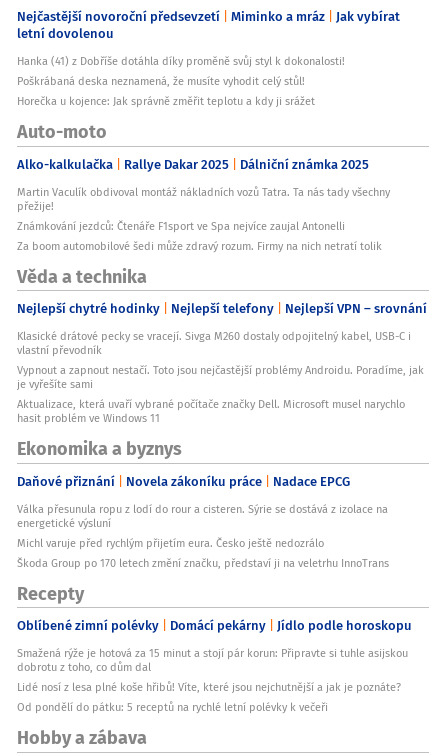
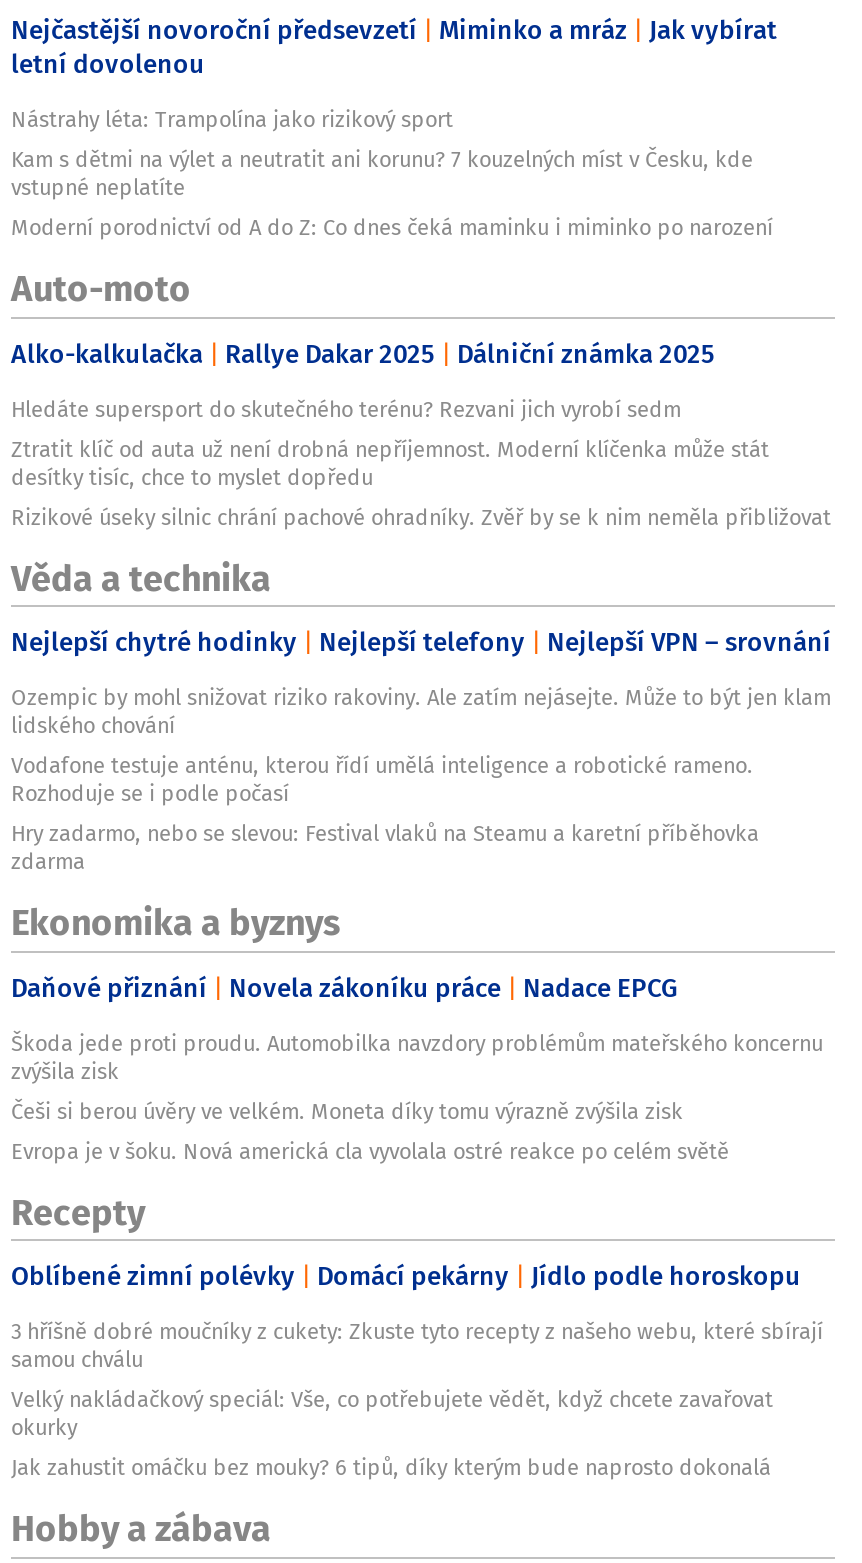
[17,53,345,109] Hanka (41) z Dobříše dotáhla díky proměně svůj styl k dokonalosti! | Poškrábaná deska neznamená, že musíte vyhodit celý stůl! | Horečka u kojence: Jak správně změřit teplotu a kdy ji srážet -> [11,104,773,244] Nástrahy léta: Trampolína jako rizikový sport | Kam s dětmi na výlet a neutratit ani korunu? 7 kouzelných míst v Česku, kde | vstupné neplatíte | Moderní porodnictví od A do Z: Co dnes čeká maminku i miminko po narození
[17,184,390,254] Martin Vaculík obdivoval montáž nákladních vozů Tatra. Ta nás tady všechny | přežije! | Známkování jezdců: Čtenáře F1sport ve Spa nejvíce zaujal Antonelli | Za boom automobilové šedi může zdravý rozum. Firmy na nich netratí tolik -> [11,393,831,533] Hledáte supersport do skutečného terénu? Rezvani jich vyrobí sedm | Ztratit klíč od auta už není drobná nepříjemnost. Moderní klíčenka může stát | desítky tisíc, chce to myslet dopředu | Rizikové úseky silnic chrání pachové ohradníky. Zvěř by se k nim neměla přibližovat
[17,328,424,426] Klasické drátové pecky se vracejí. Sivga M260 dostaly odpojitelný kabel, USB-C i | vlastní převodník | Vypnout a zapnout nestačí. Toto jsou nejčastější problémy Androidu. Poradíme, jak | je vyřešíte sami | Aktualizace, která uvaří vybrané počítače značky Dell. Microsoft musel narychlo | hasit problém ve Windows 11 -> [11,682,831,878] Ozempic by mohl snižovat riziko rakoviny. Ale zatím nejásejte. Může to být jen klam | lidského chování | Vodafone testuje anténu, kterou řídí umělá inteligence a robotické rameno. | Rozhoduje se i podle počasí | Hry zadarmo, nebo se slevou: Festival vlaků na Steamu a karetní příběhovka | zdarma
[17,501,389,571] Válka přesunula ropu z lodí do rour a cisteren. Sýrie se dostává z izolace na | energetické výsluní | Michl varuje před rychlým přijetím eura. Česko ještě nedozrálo | Škoda Group po 170 letech změní značku, představí ji na veletrhu InnoTrans -> [11,1027,823,1167] Škoda jede proti proudu. Automobilka navzdory problémům mateřského koncernu | zvýšila zisk | Češi si berou úvěry ve velkém. Moneta díky tomu výrazně zvýšila zisk | Evropa je v šoku. Nová americká cla vyvolala ostré reakce po celém světě
[17,645,408,715] Smažená rýže je hotová za 15 minut a stojí pár korun: Připravte si tuhle asijskou | dobrotu z toho, co dům dal | Lidé nosí z lesa plné koše hřibů! Víte, které jsou nejchutnější a jak je poznáte? | Od pondělí do pátku: 5 receptů na rychlé letní polévky k večeři -> [11,1316,823,1484] 3 hříšně dobré moučníky z cukety: Zkuste tyto recepty z našeho webu, které sbírají | samou chválu | Velký nakládačkový speciál: Vše, co potřebujete vědět, když chcete zavařovat | okurky | Jak zahustit omáčku bez mouky? 6 tipů, díky kterým bude naprosto dokonalá

